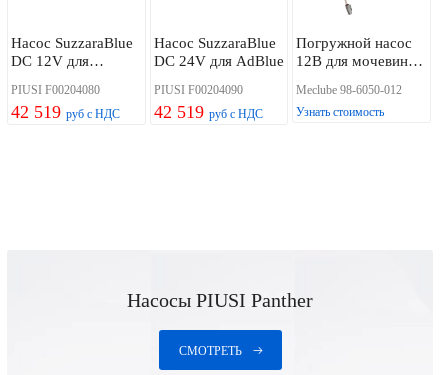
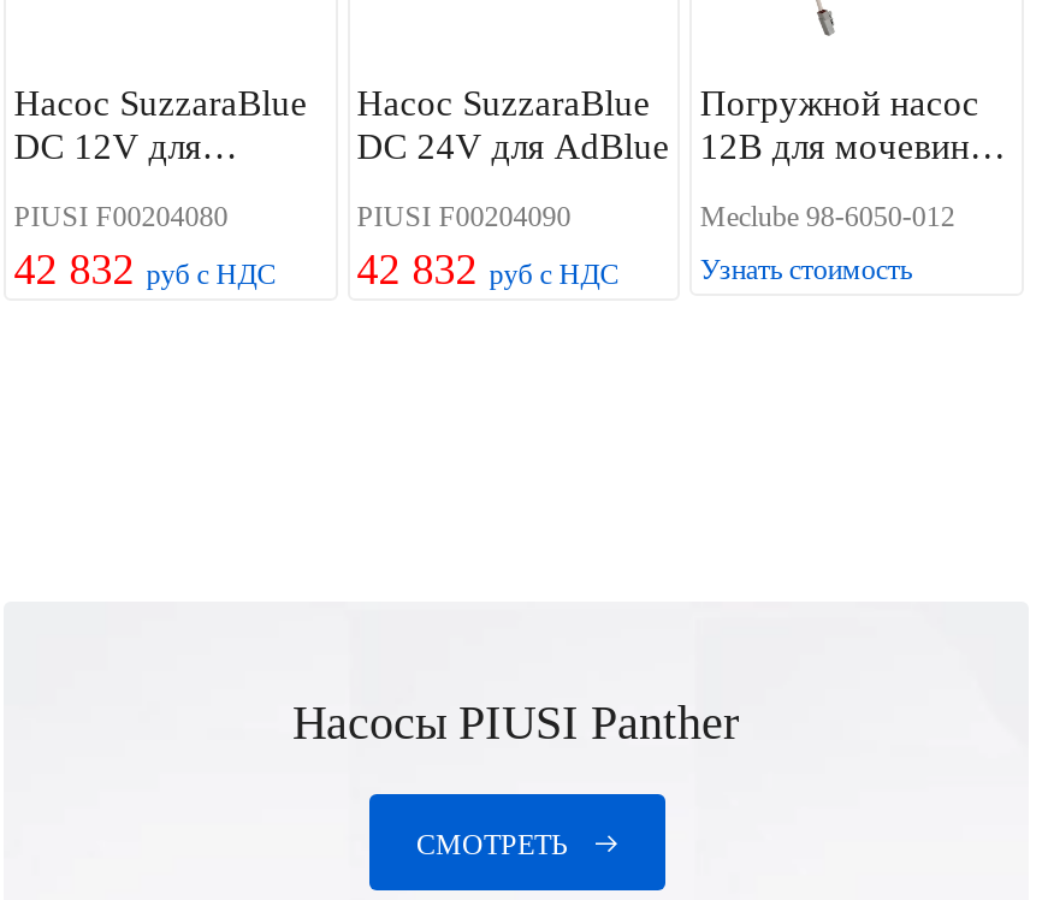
[11,102,120,122] 42 519 руб с НДС -> [14,245,276,293] 42 832 руб с НДС
[154,102,263,122] 42 519 руб с НДС -> [357,245,619,293] 42 832 руб с НДС

